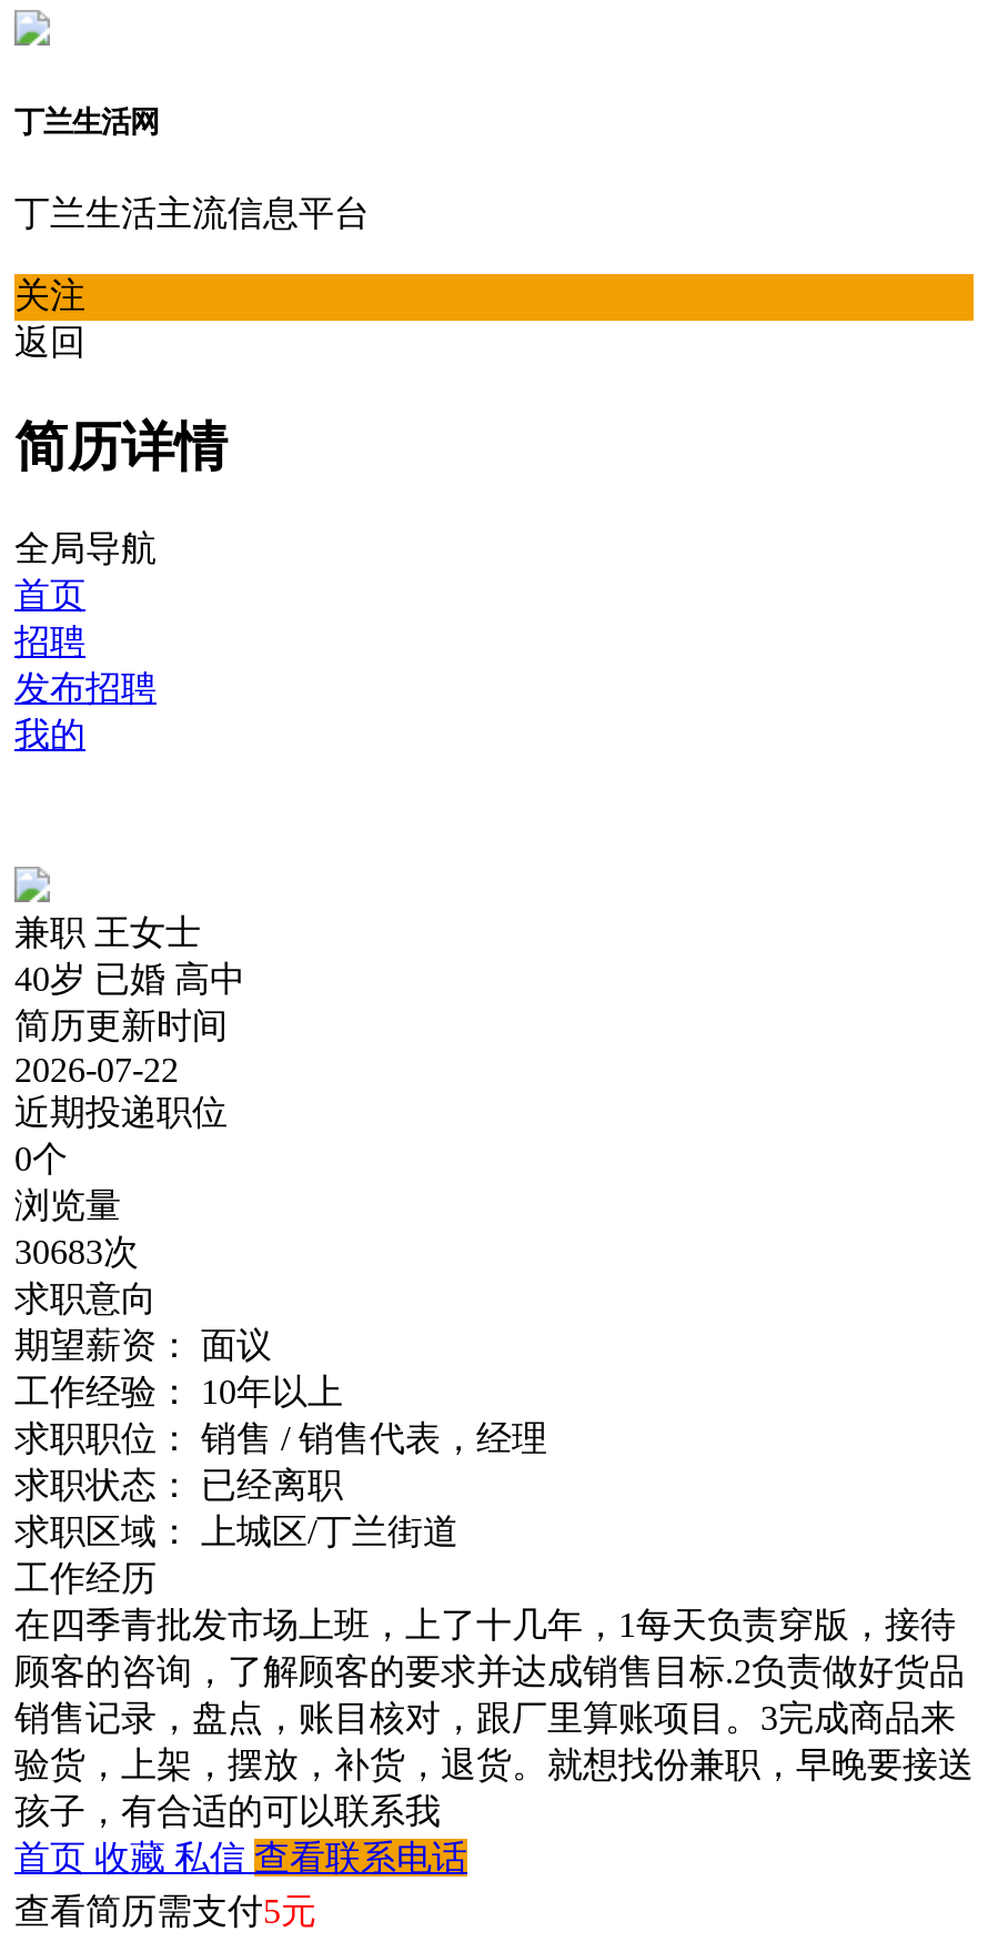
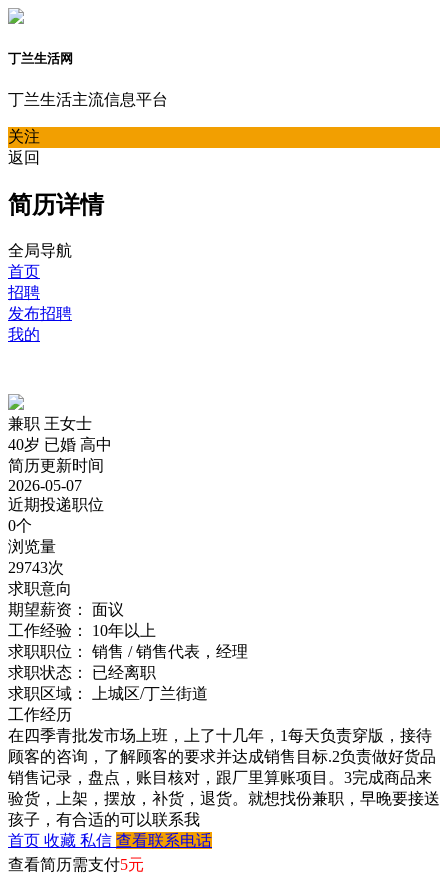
[14,1051,179,1089] 2026-07-22 -> [8,477,82,494] 2026-05-07
[14,1233,139,1271] 30683次 -> [8,559,64,576] 29743次

